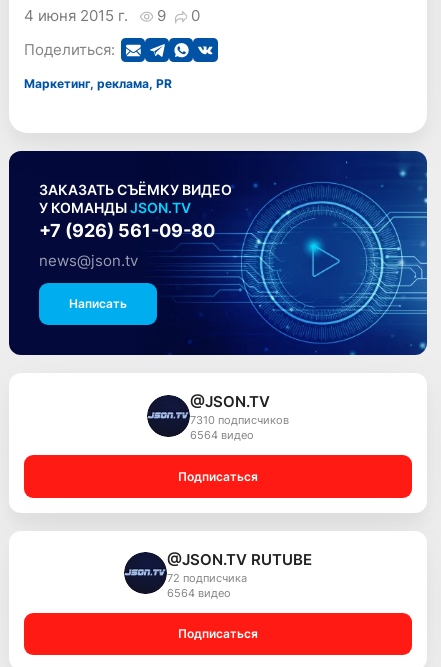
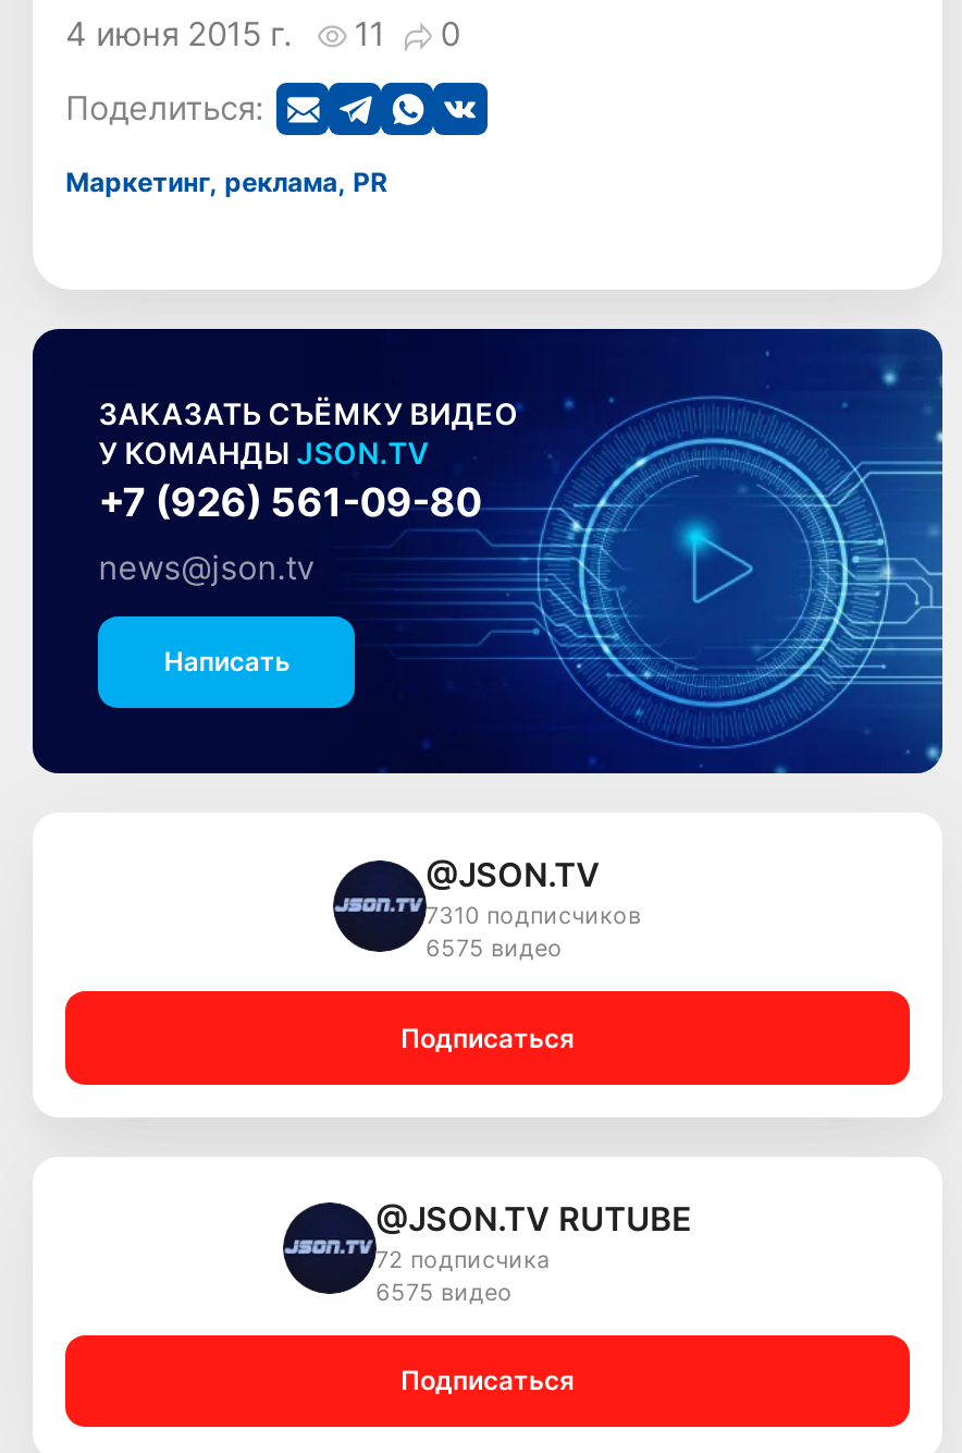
[24,6,200,25] 4 июня 2015 г. 9 0 -> [66,12,460,54] 4 июня 2015 г. 11 0
[190,429,254,442] 6564 видео -> [426,935,563,964] 6575 видео
[167,587,231,600] 6564 видео -> [376,1278,513,1307] 6575 видео

